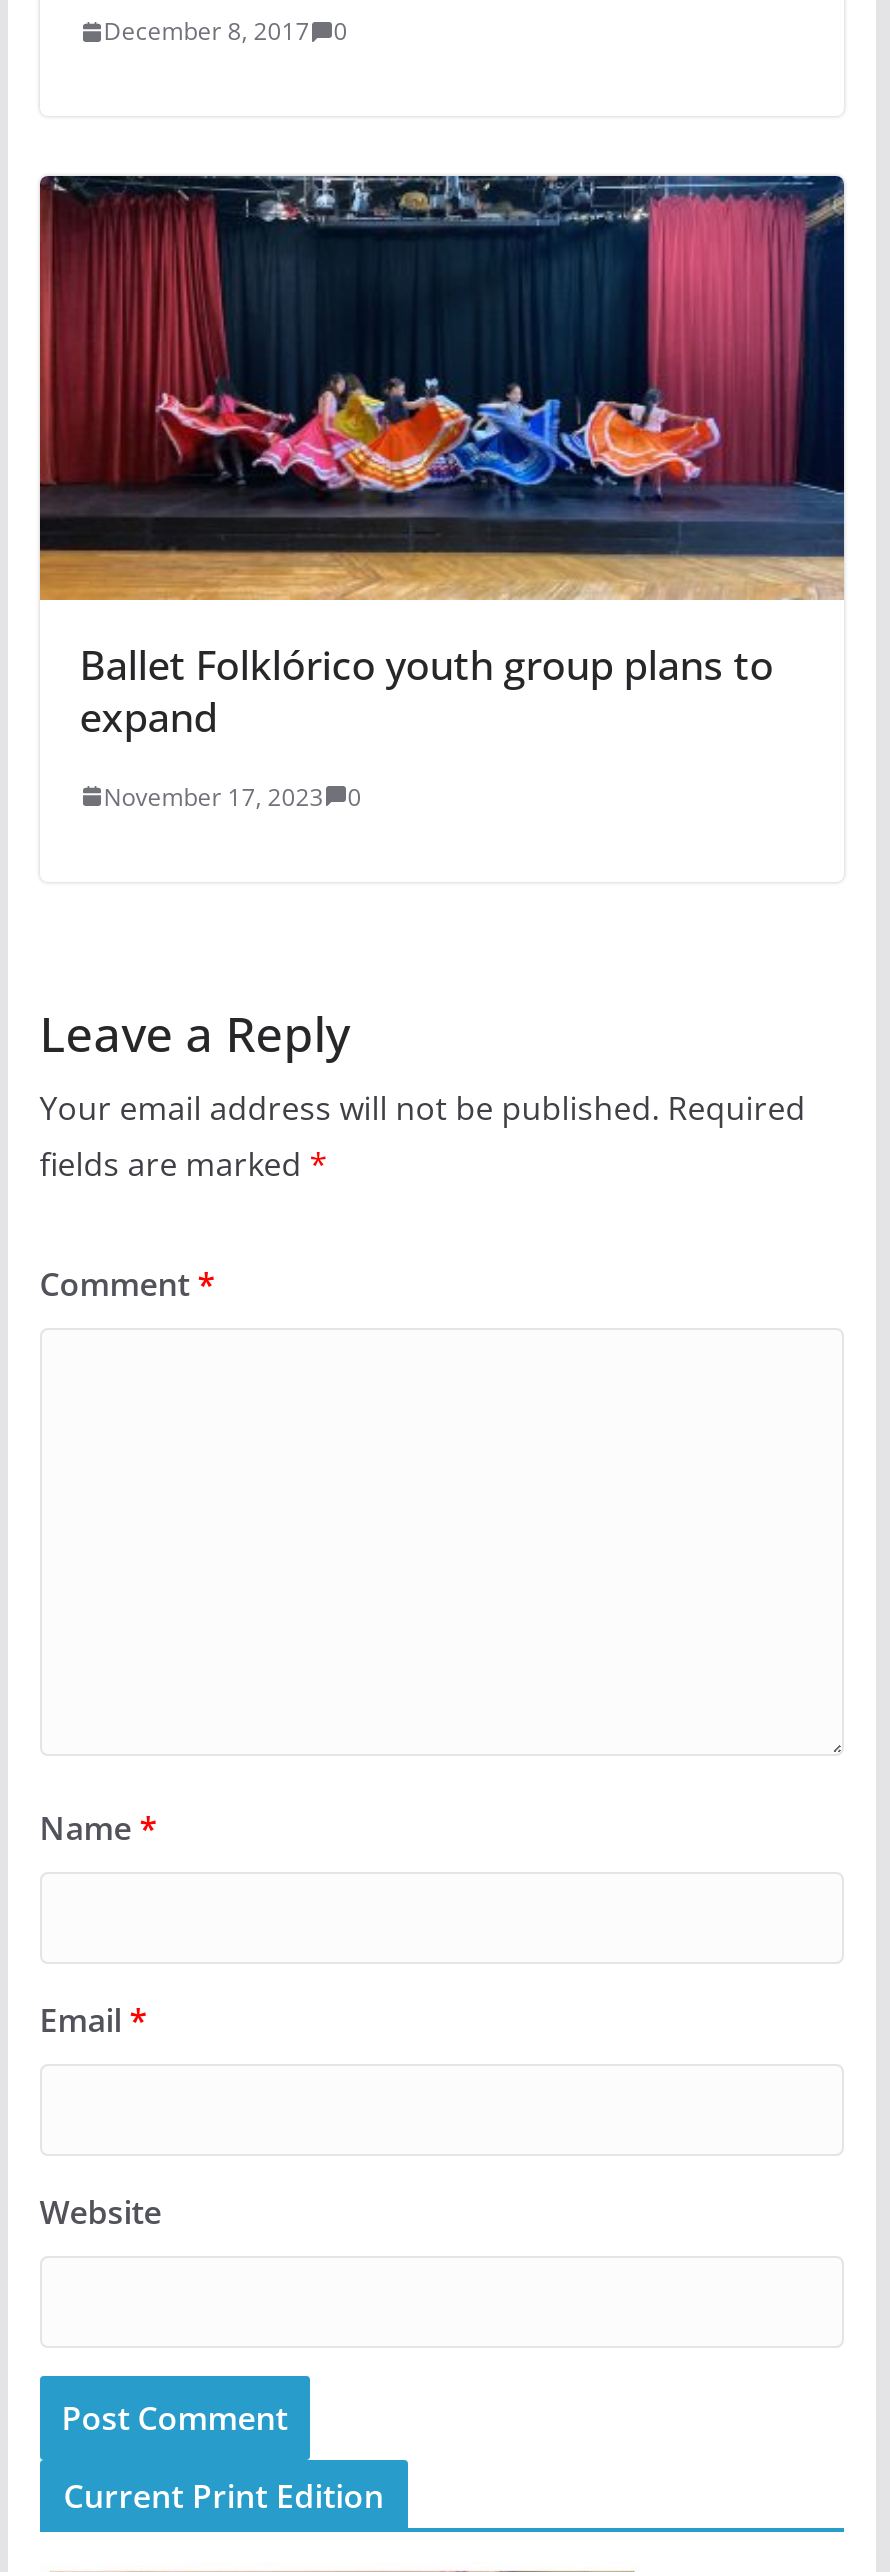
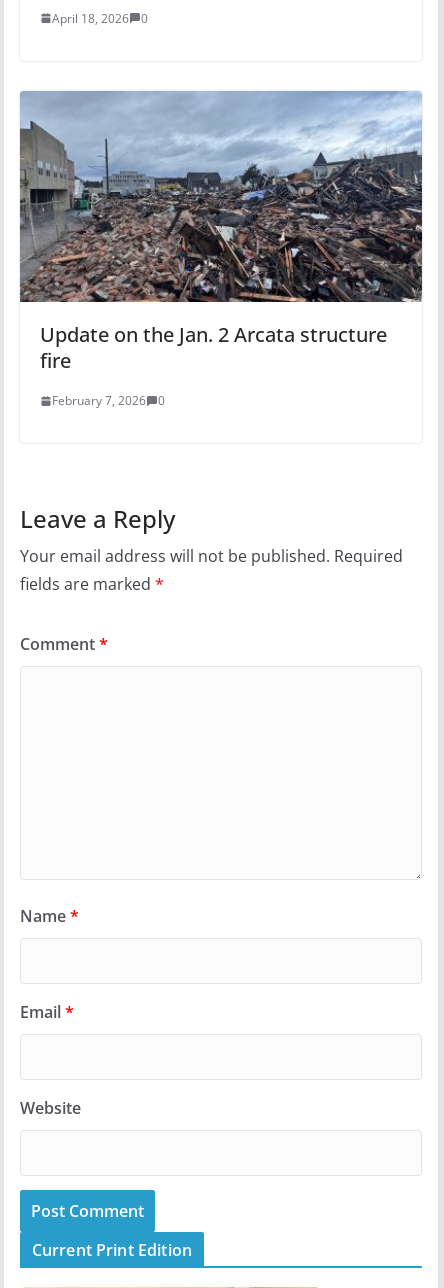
[103,15,347,49] December 8, 2017 0 -> [52,9,148,26] April 18, 2026 0
[38,174,846,744] [image] | Ballet Folklórico youth group plans to | expand -> [19,90,423,374] [image] | Update on the Jan. 2 Arcata structure | fire
[103,780,361,814] November 17, 2023 0 -> [52,392,165,409] February 7, 2026 0

